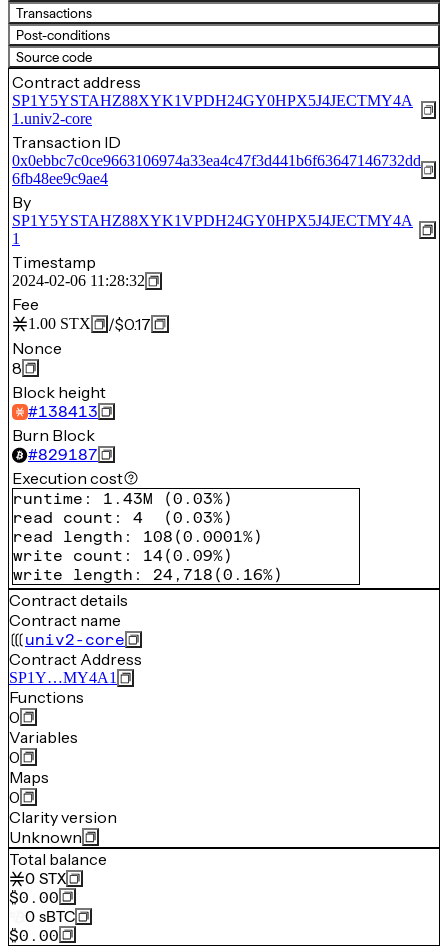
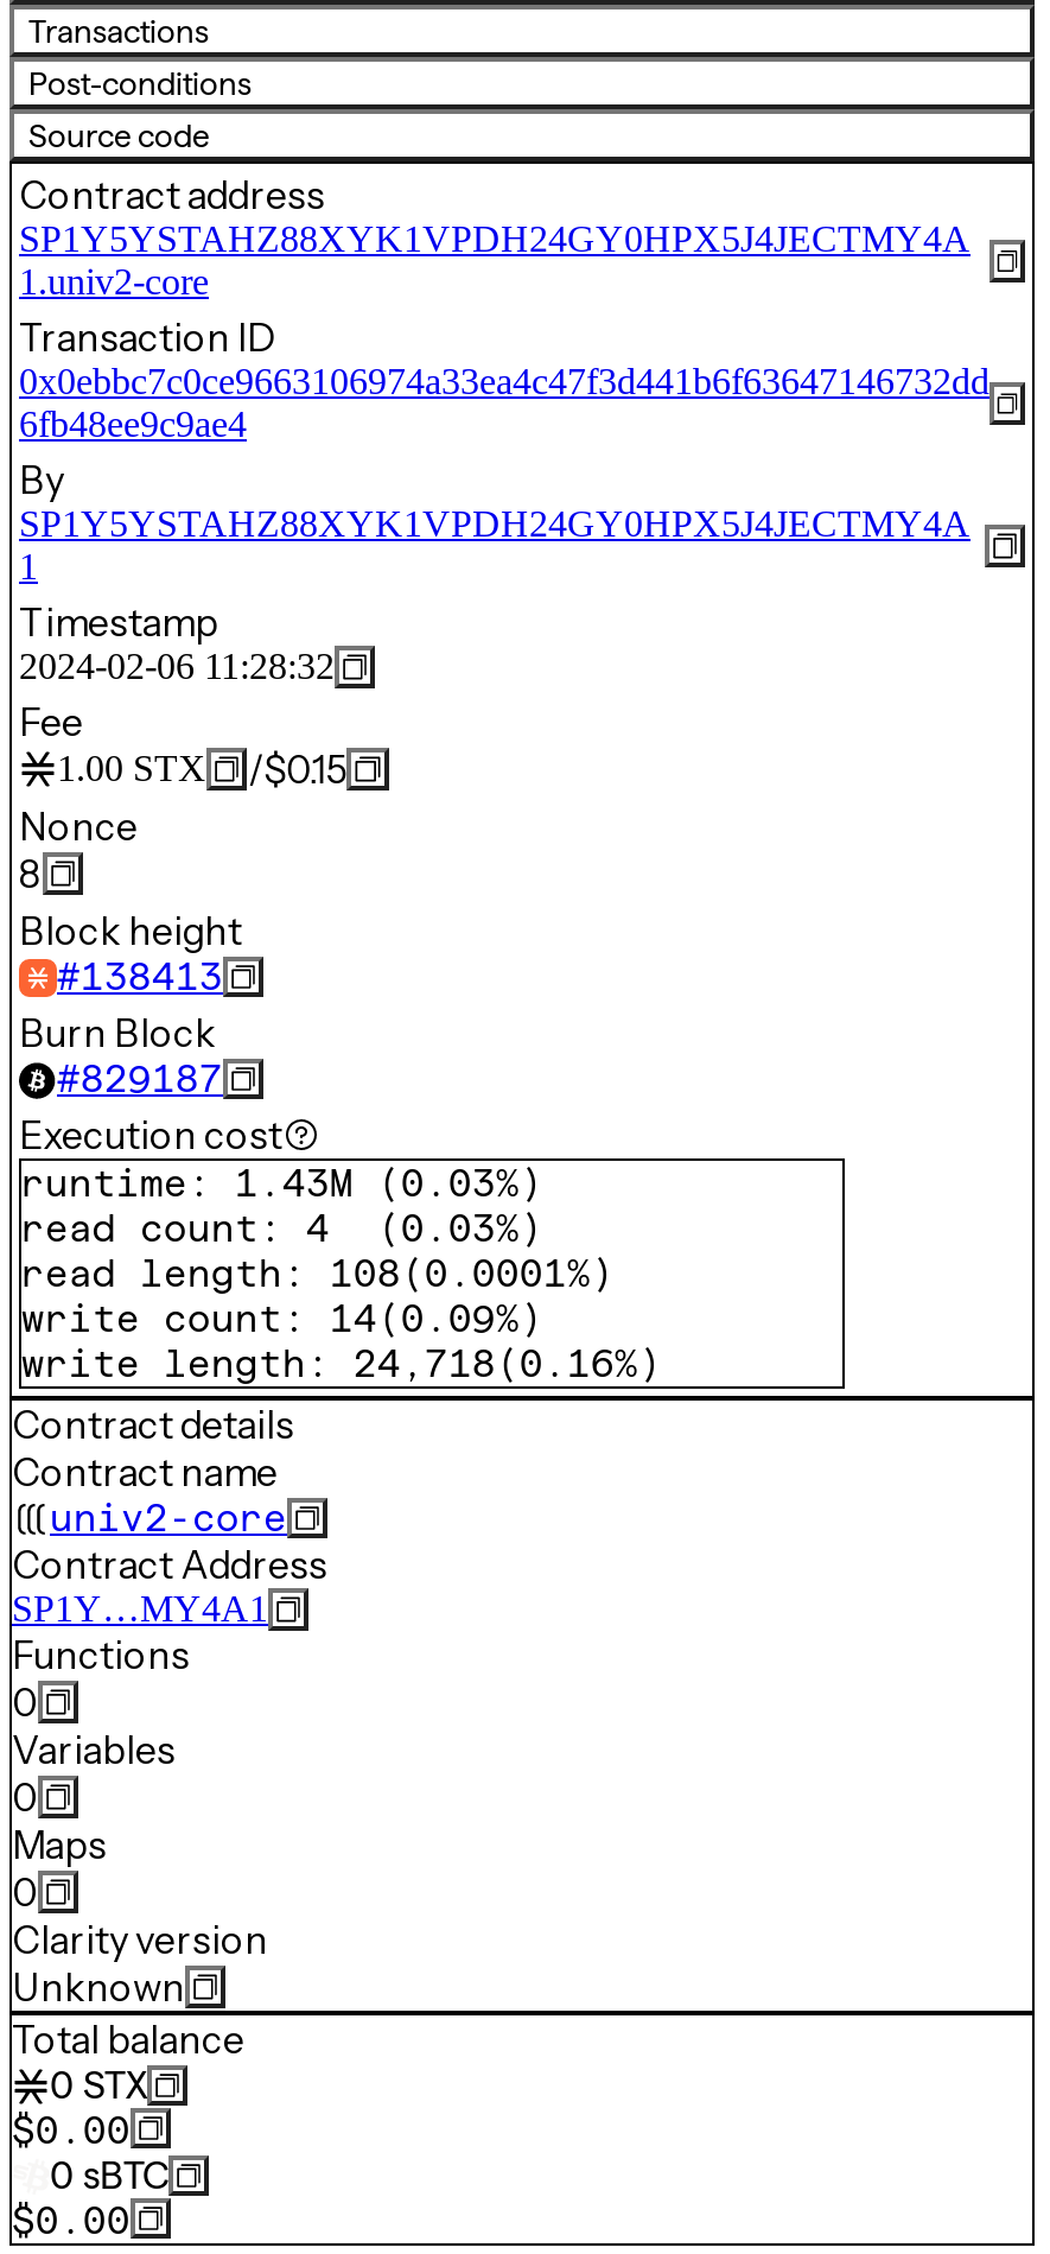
[28,314,151,334] 1.00 STX /$0.17 -> [57,745,347,793] 1.00 STX /$0.15

